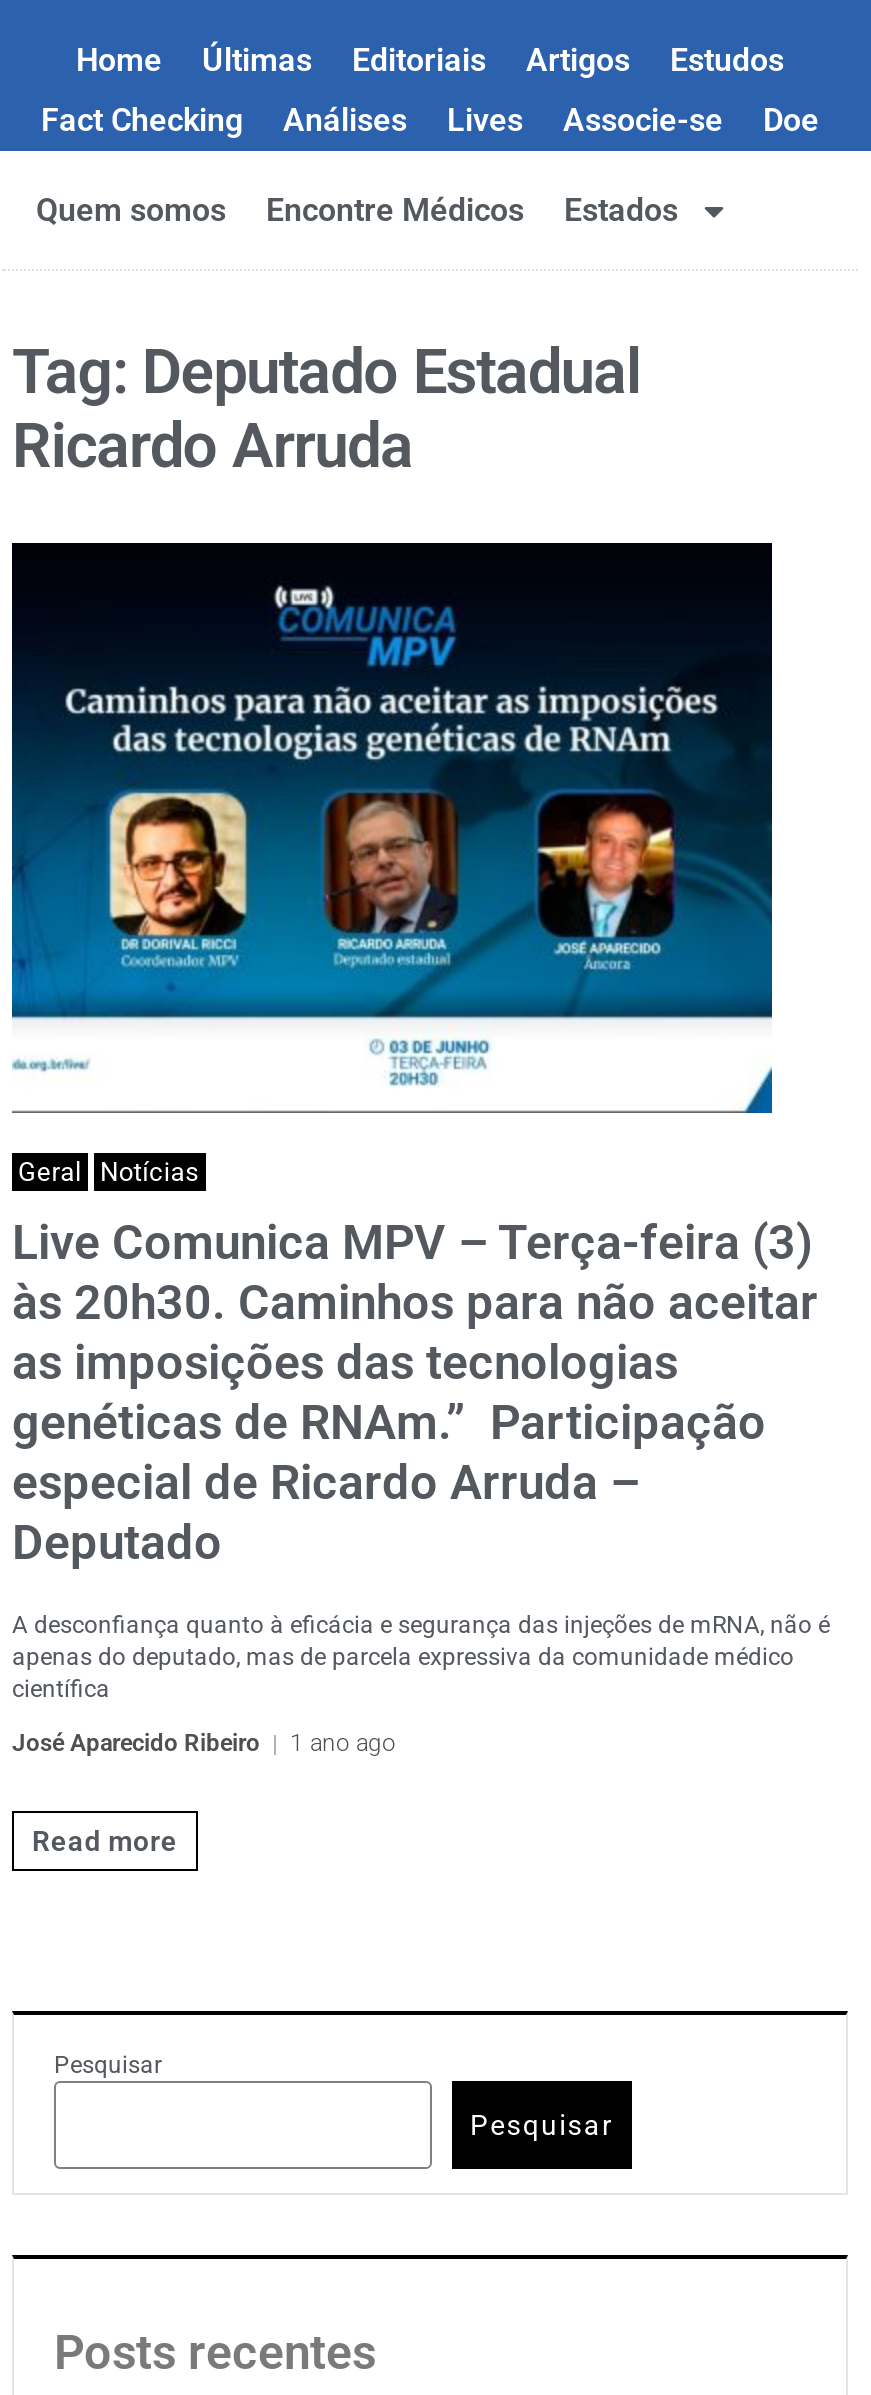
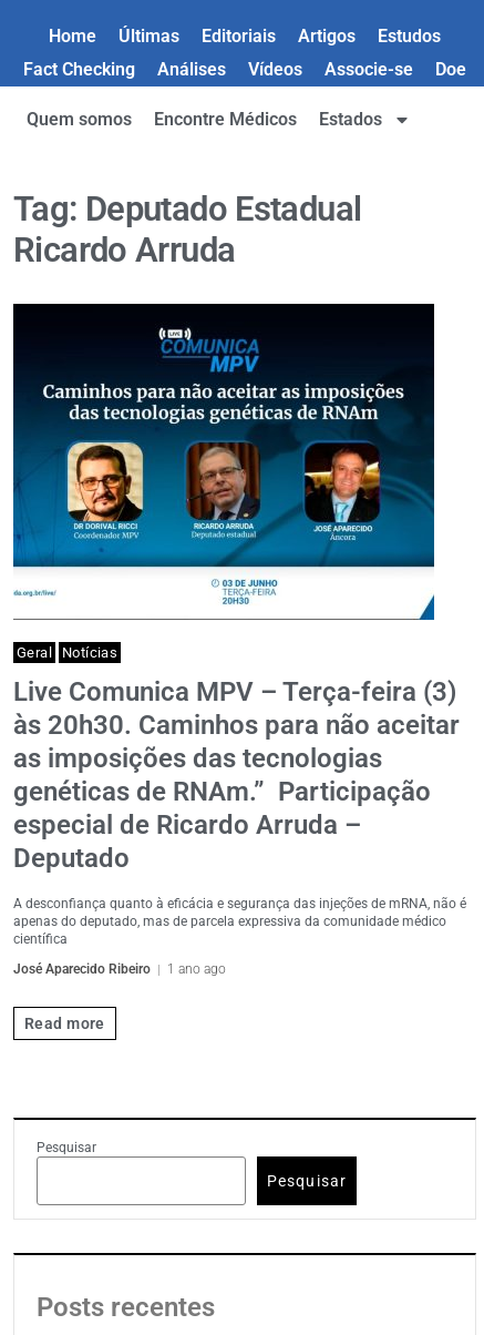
[447,101,523,139] Lives -> [248,59,302,80] Vídeos

